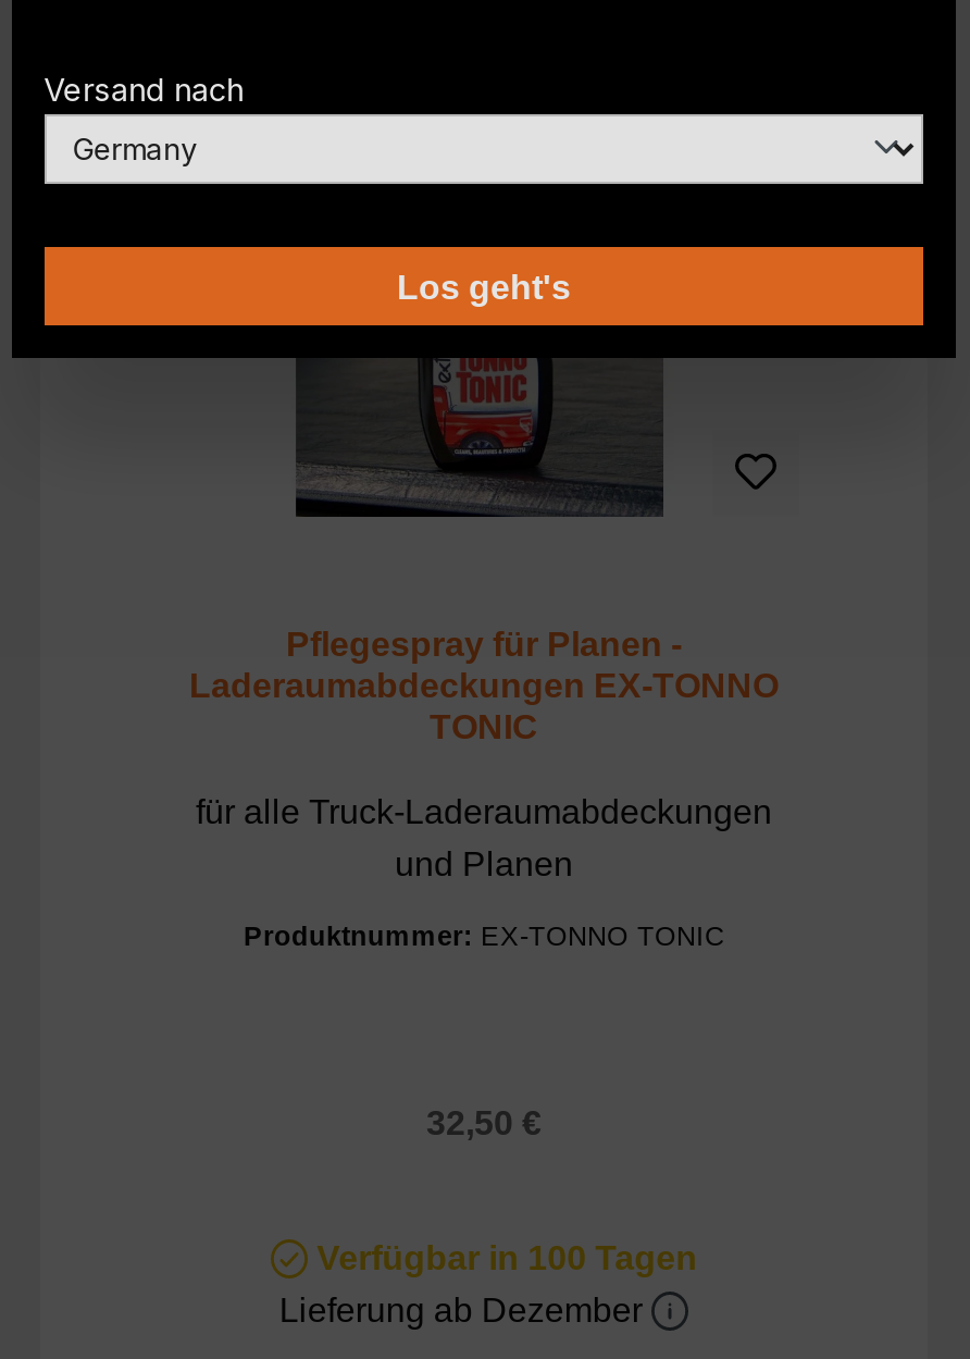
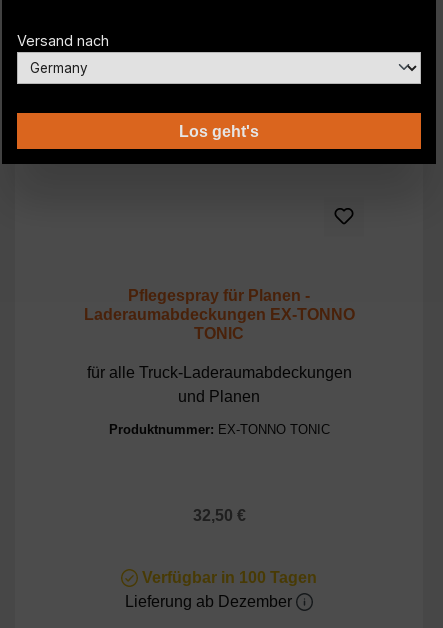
[295,360,664,517] [image] -> none

